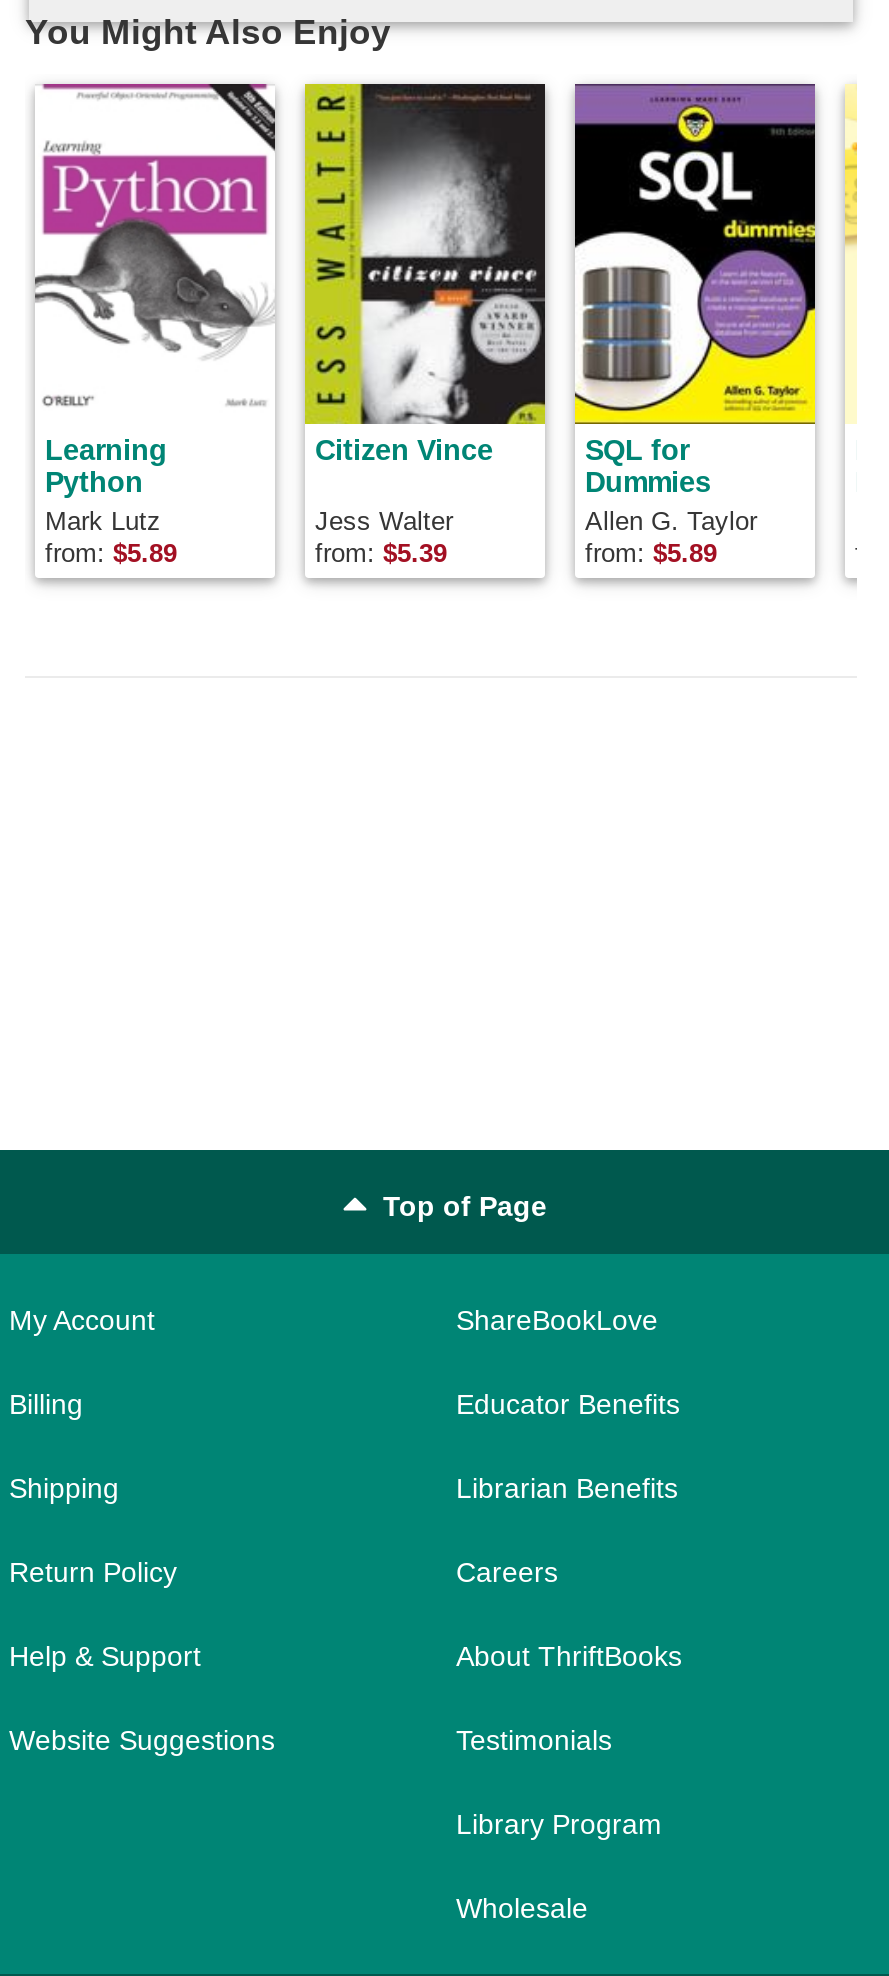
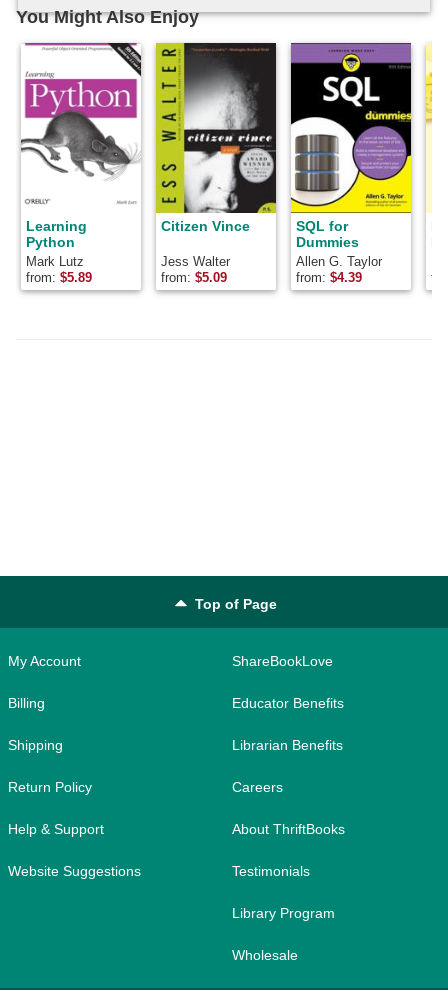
[315,538,447,568] from: $5.39 -> [161,270,227,285] from: $5.09
[585,538,717,568] from: $5.89 -> [296,270,362,285] from: $4.39

